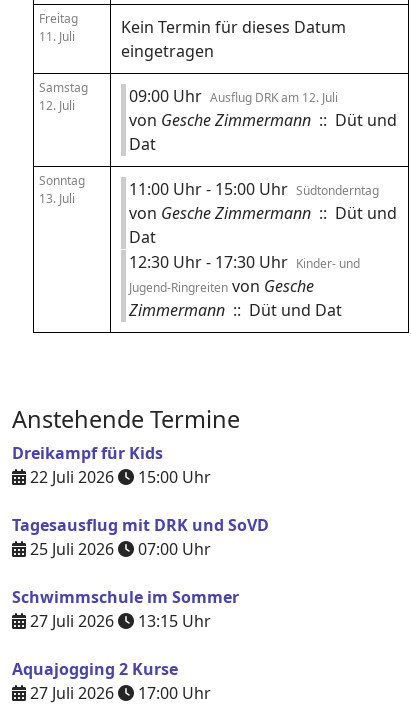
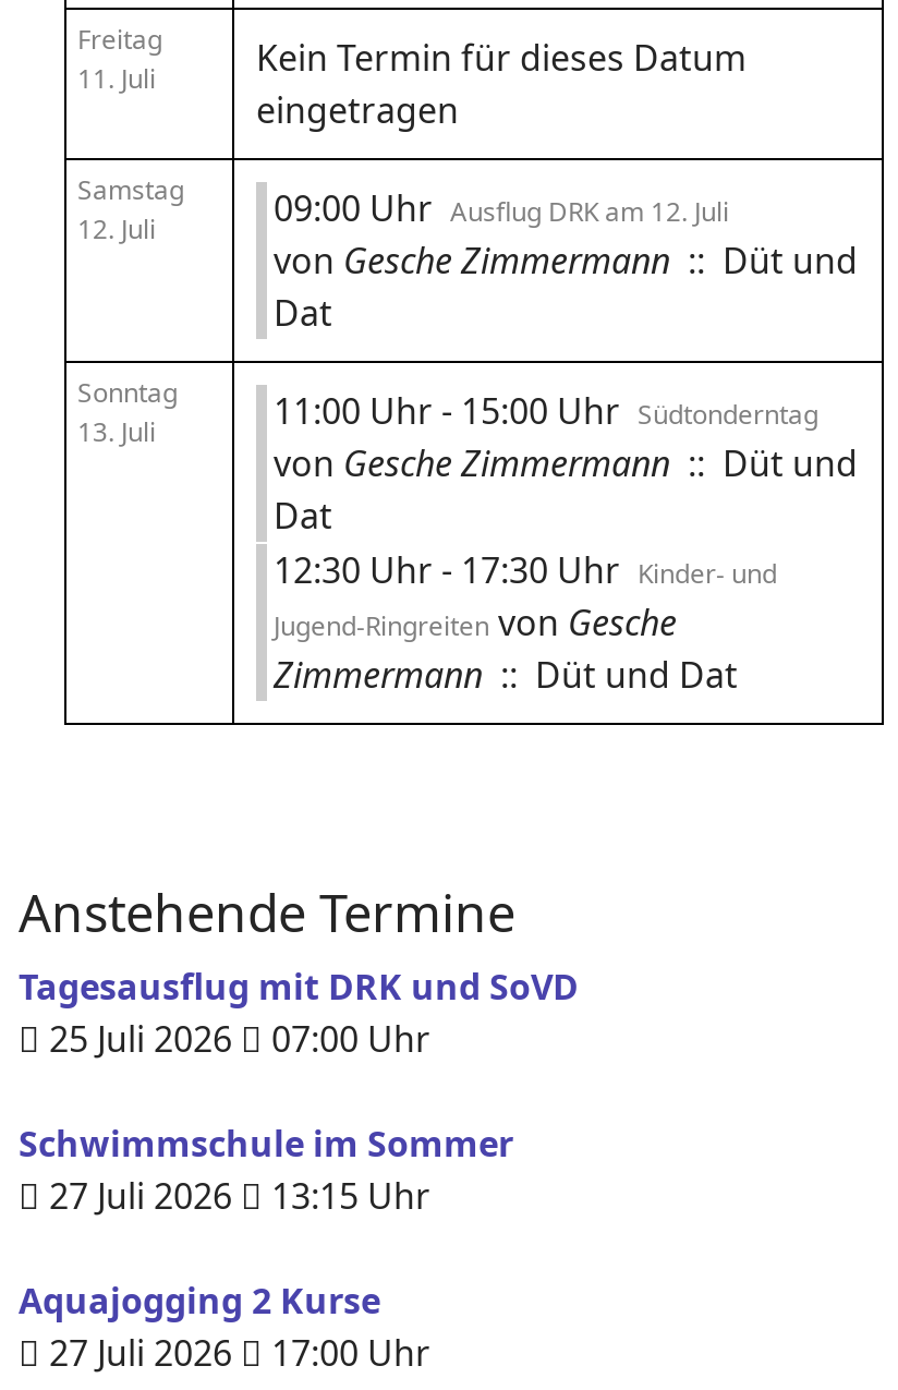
[12,442,211,488] Dreikampf für Kids | 22 Juli 2026 | 15:00 Uhr -> none

